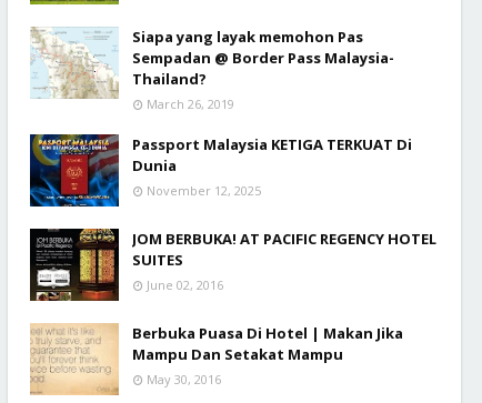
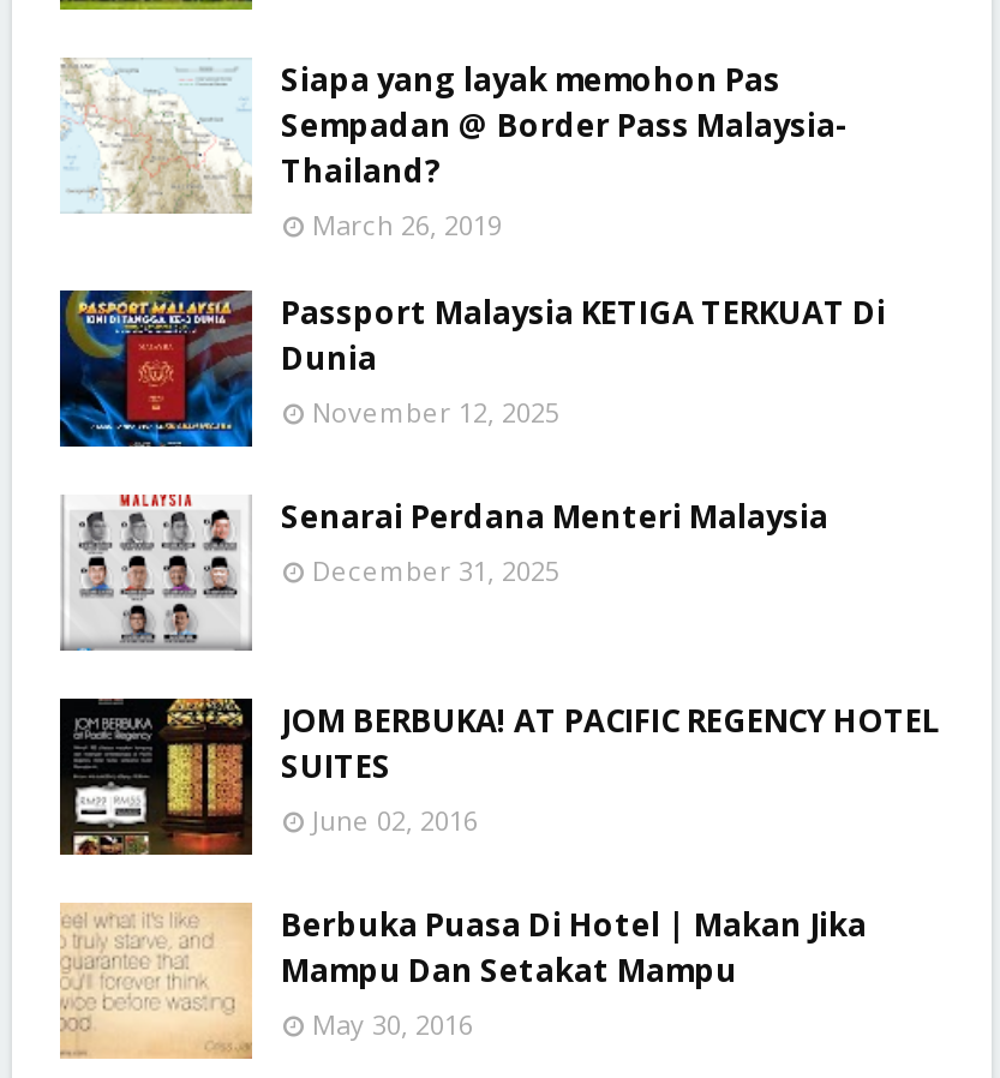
none -> [60,494,828,651] [image] | Senarai Perdana Menteri Malaysia | December 31, 2025

